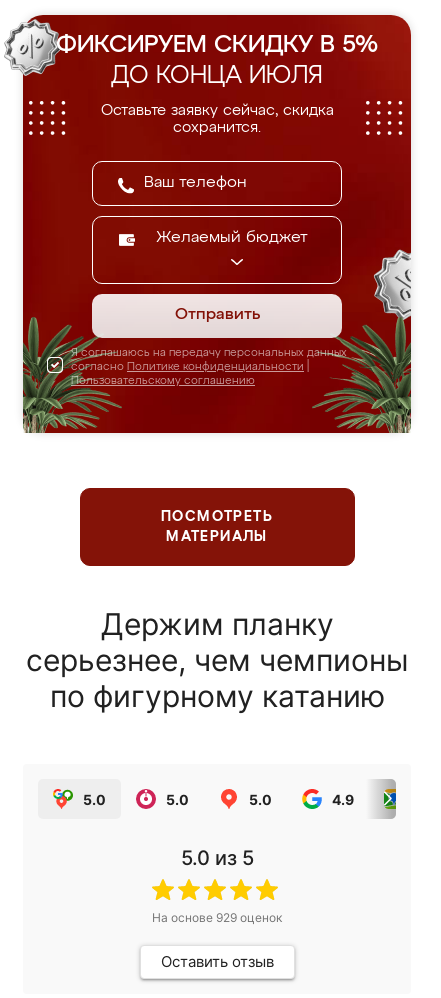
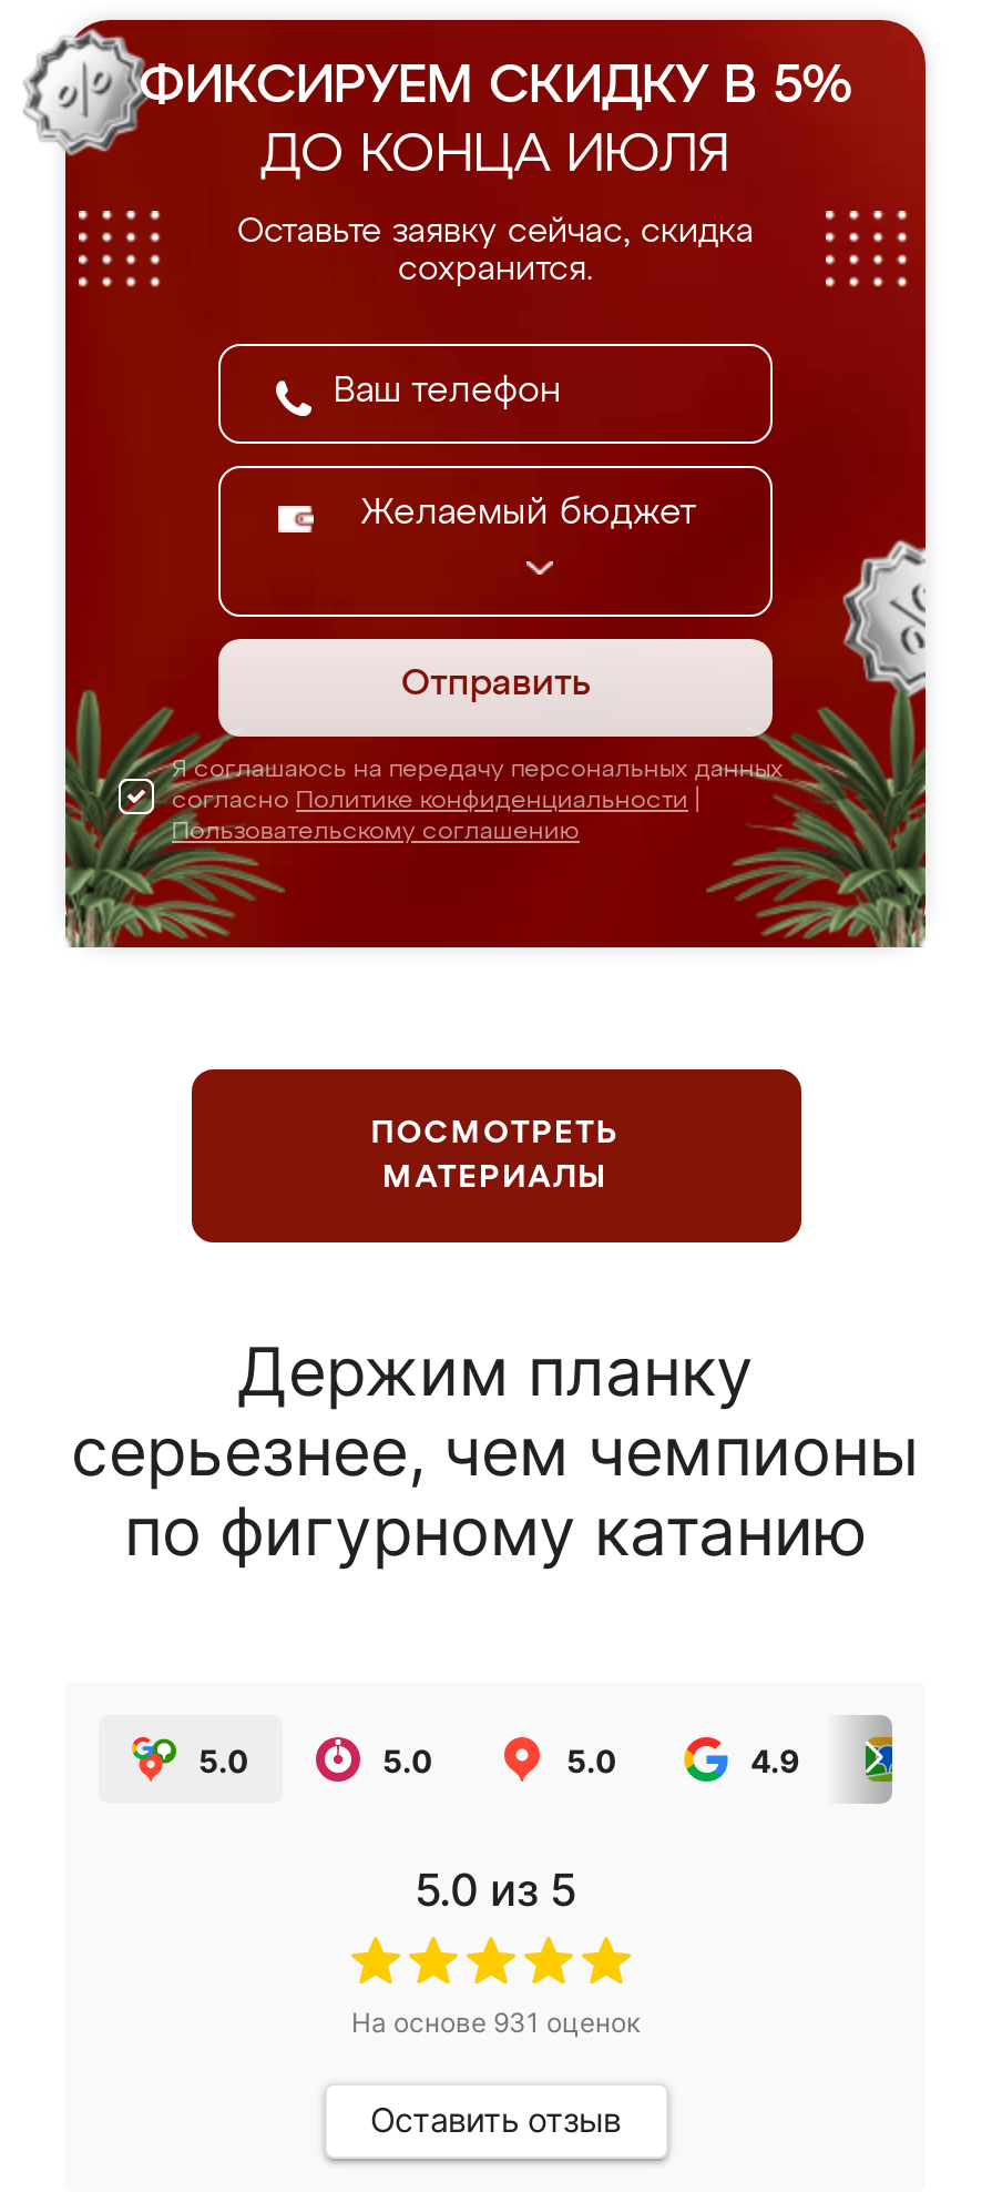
[152,910,282,925] На основе 929 оценок -> [351,2006,640,2039] На основе 931 оценок

